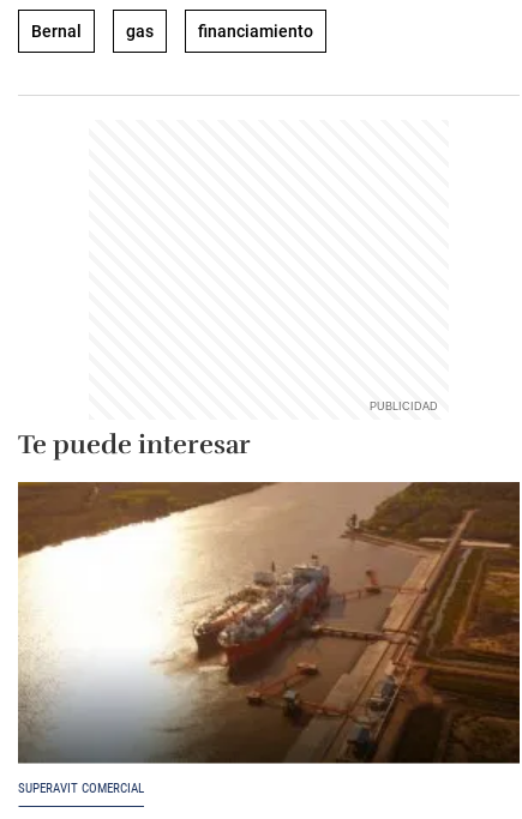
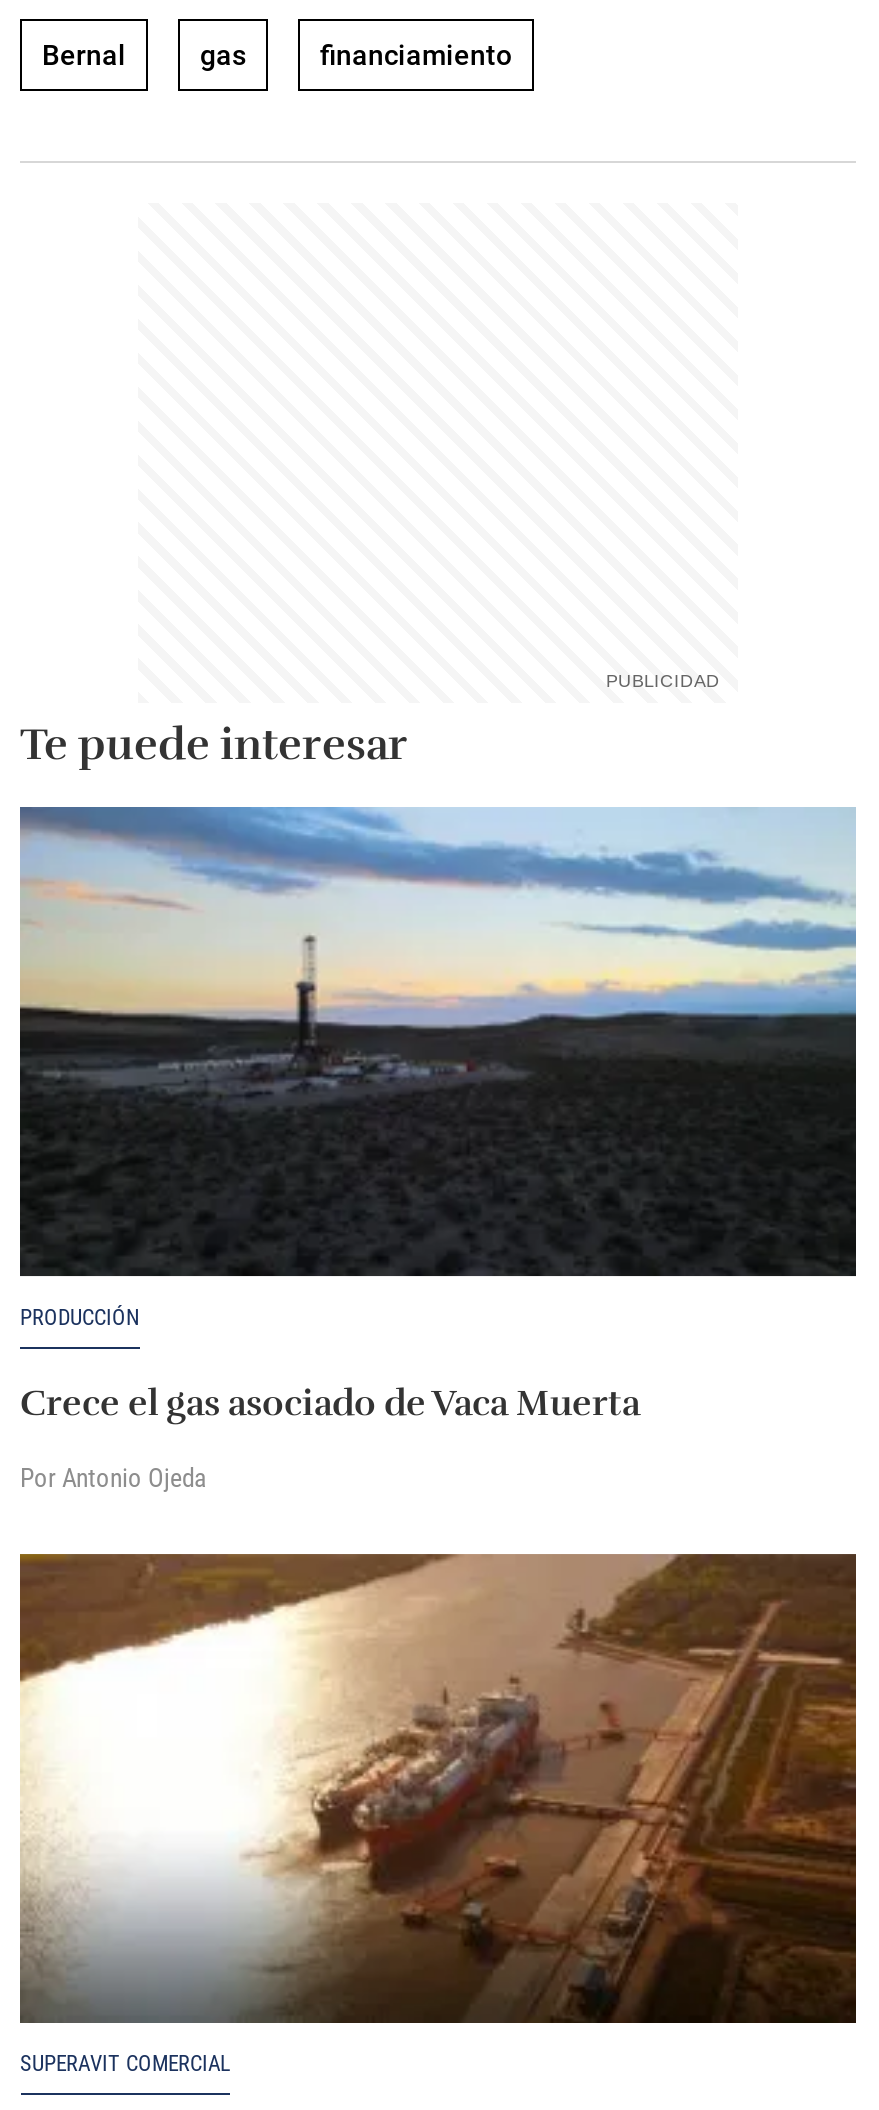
none -> [18,805,858,1493] [image] | PRODUCCIÓN | Crece el gas asociado de Vaca Muerta | Por Antonio Ojeda

